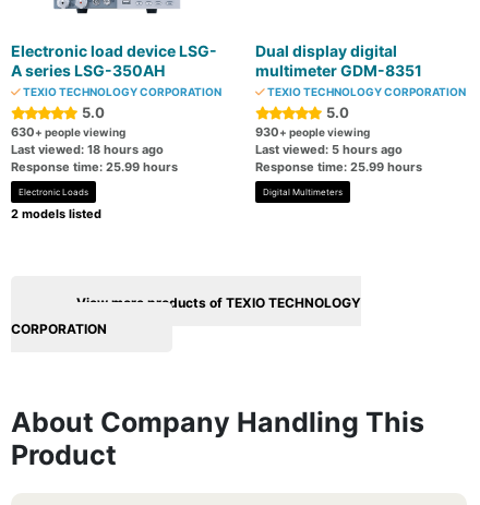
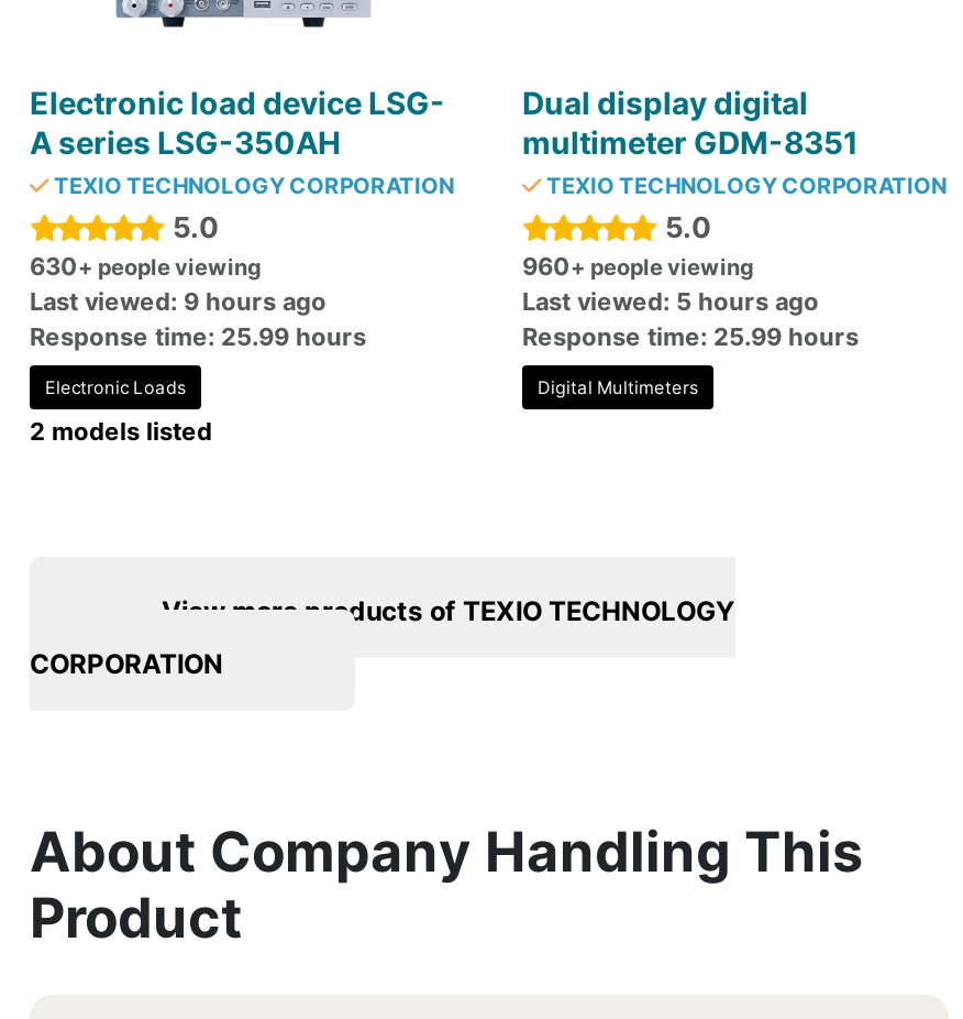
[255,125,370,140] 930+ people viewing -> [522,252,753,282] 960+ people viewing
[11,142,164,157] Last viewed: 18 hours ago -> [30,287,326,318] Last viewed: 9 hours ago

